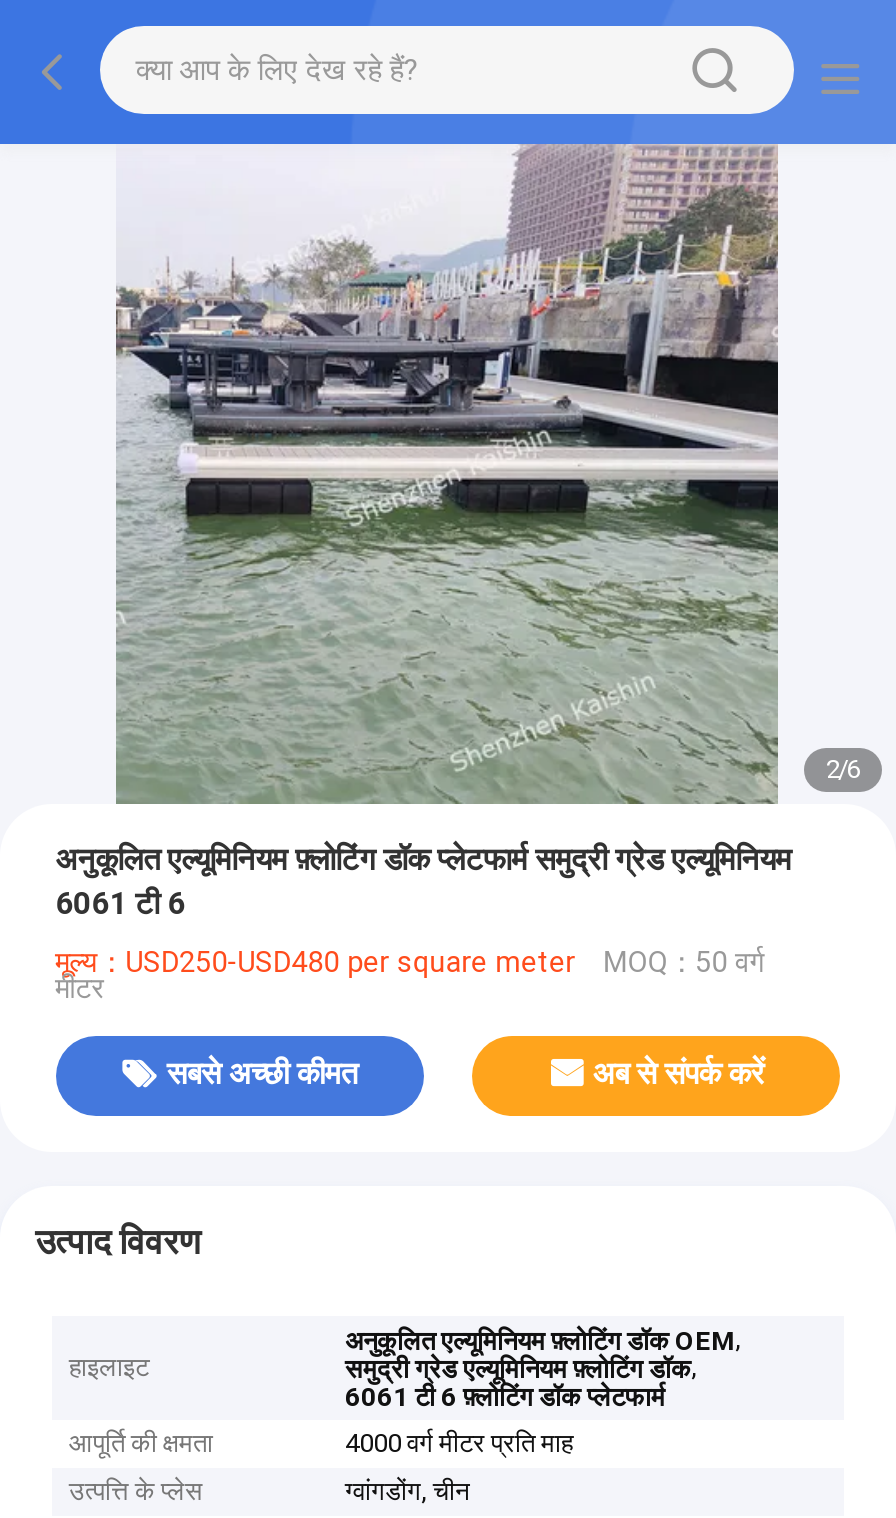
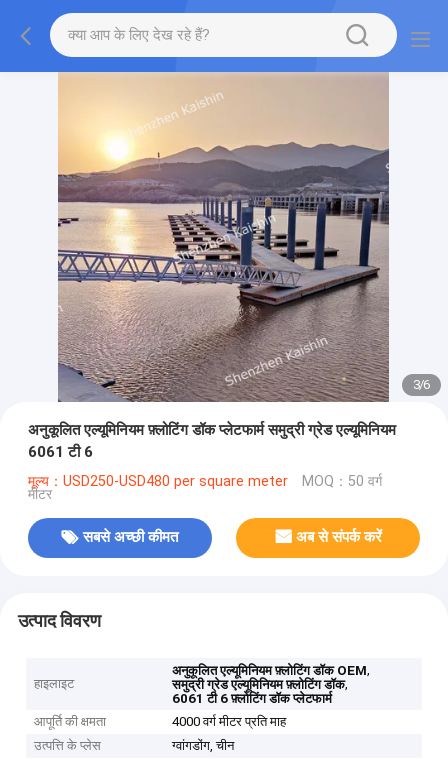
[114,144,860,804] [image] | 2/6 -> [58,72,430,402] [image] | 3/6

